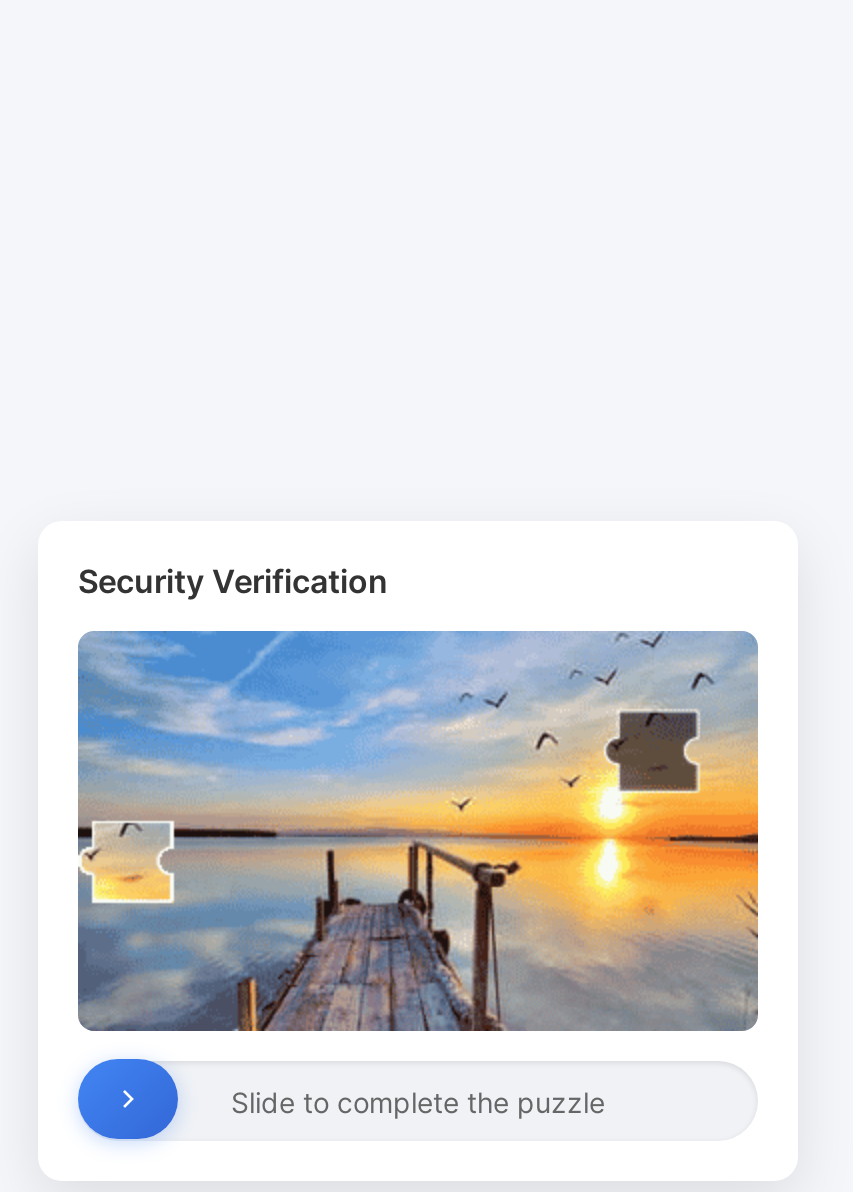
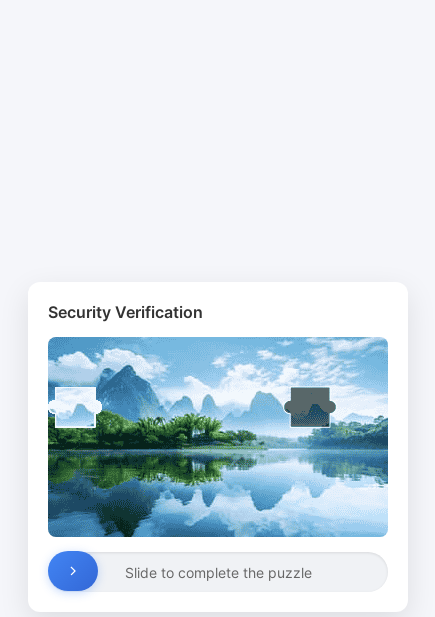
[76,631,760,1033] [image] -> [47,337,389,538] [image]

